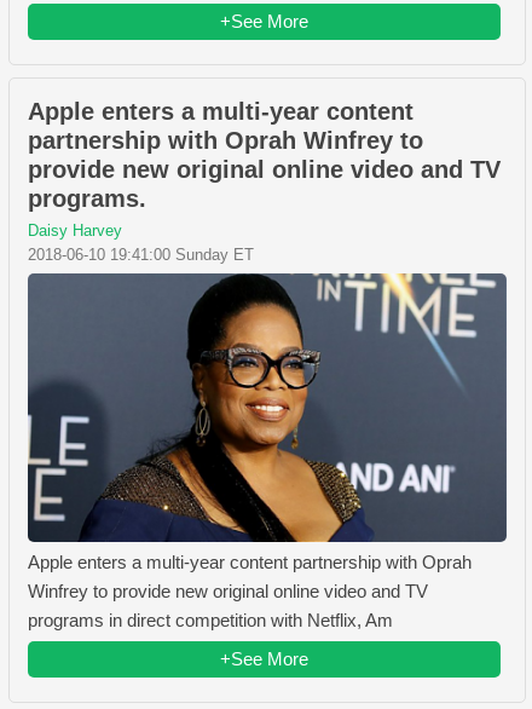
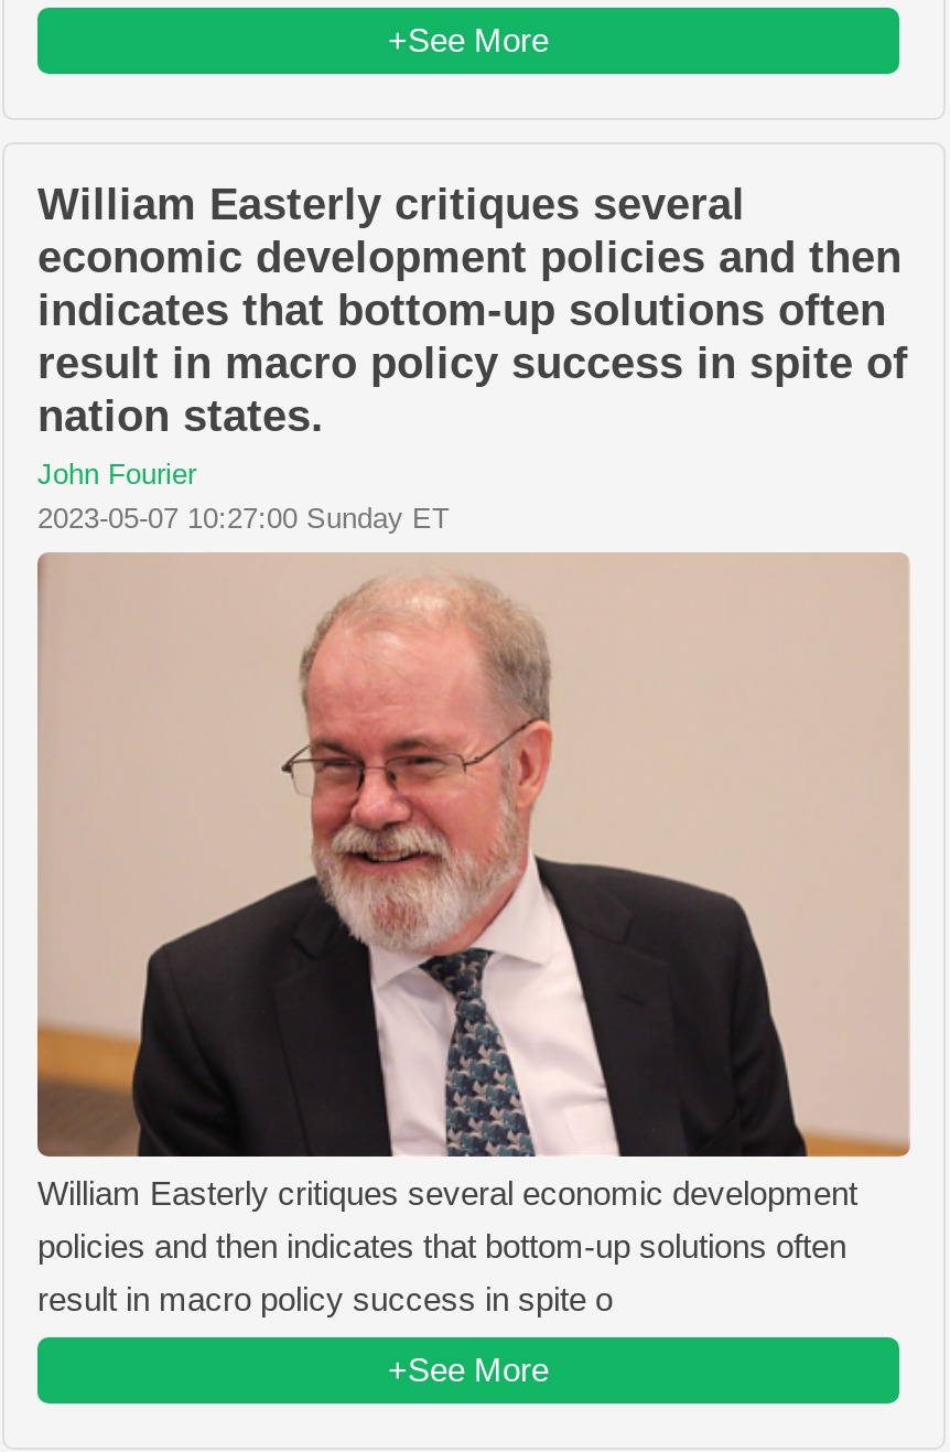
[28,99,501,264] Apple enters a multi-year content | partnership with Oprah Winfrey to | provide new original online video and TV | programs. | Daisy Harvey | 2018-06-10 19:41:00 Sunday ET -> [37,180,908,535] William Easterly critiques several | economic development policies and then | indicates that bottom-up solutions often | result in macro policy success in spite of | nation states. | John Fourier | 2023-05-07 10:27:00 Sunday ET
[27,272,508,630] [image] | Apple enters a multi-year content partnership with Oprah | Winfrey to provide new original online video and TV | programs in direct competition with Netflix, Am -> [37,551,910,1317] [image] | William Easterly critiques several economic development | policies and then indicates that bottom-up solutions often | result in macro policy success in spite o

